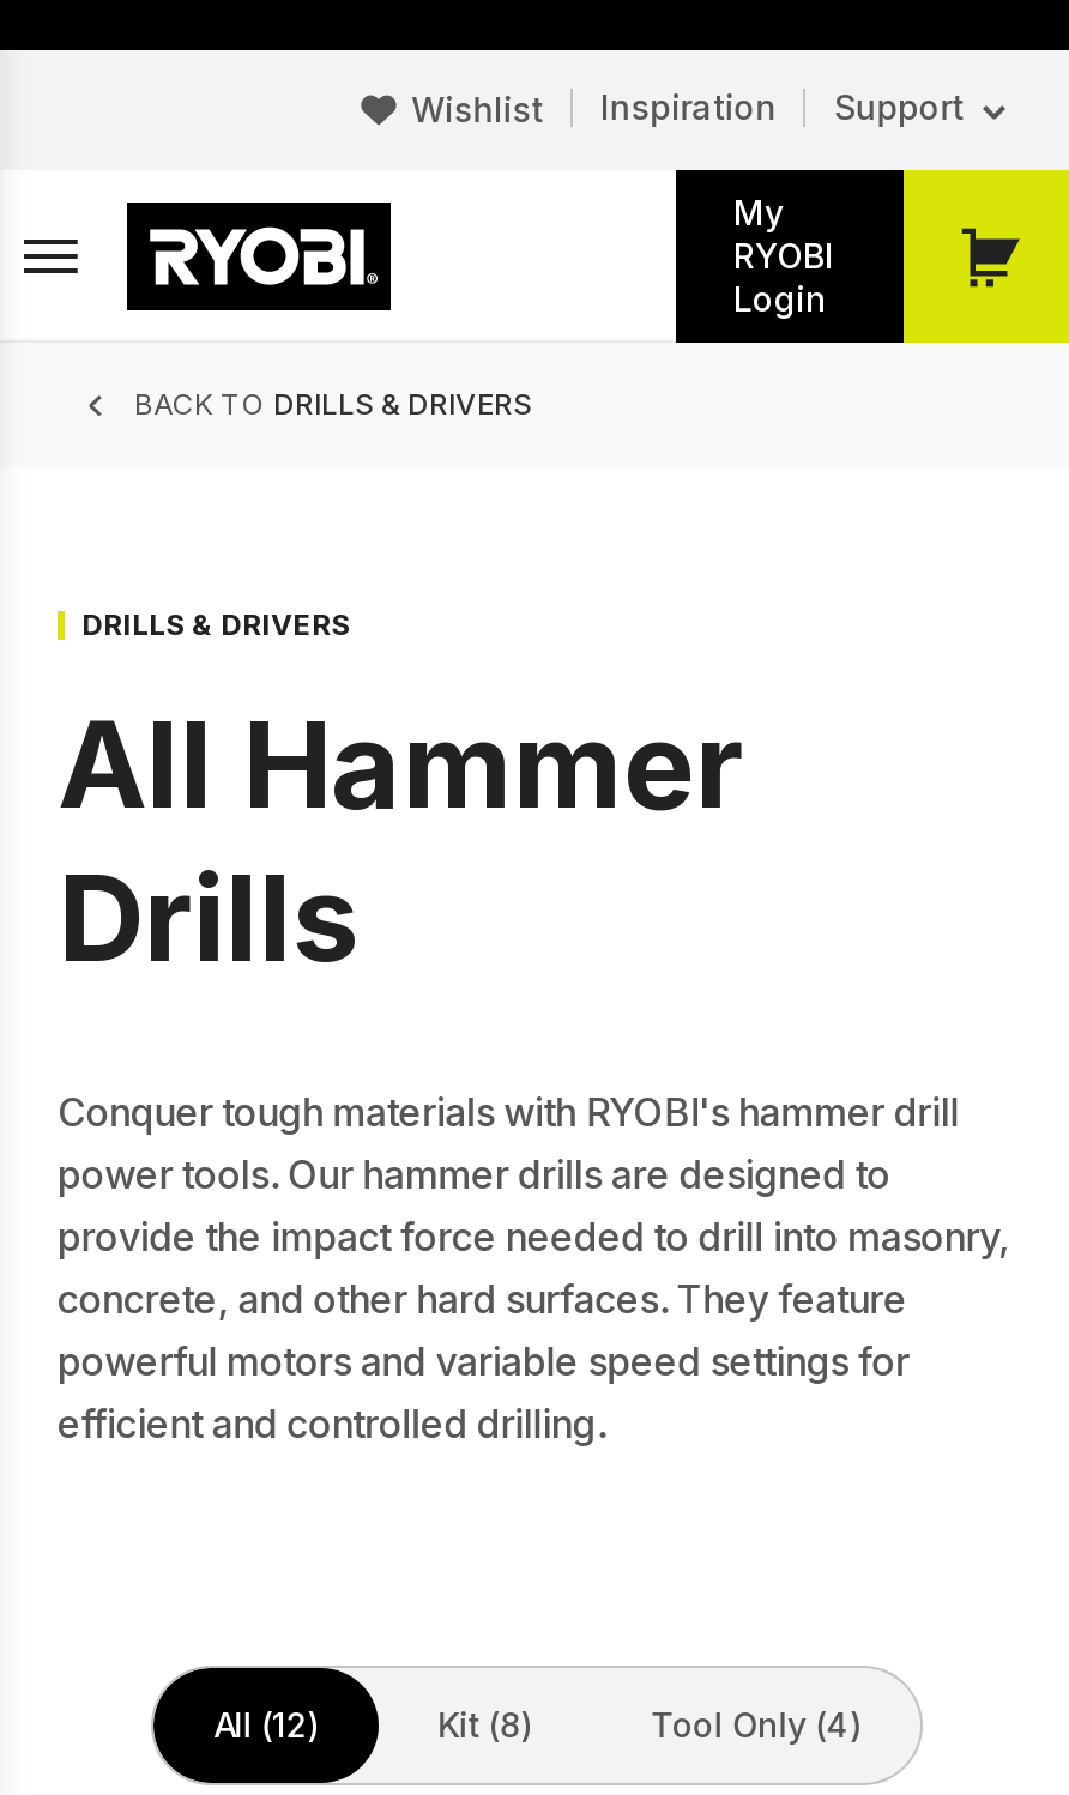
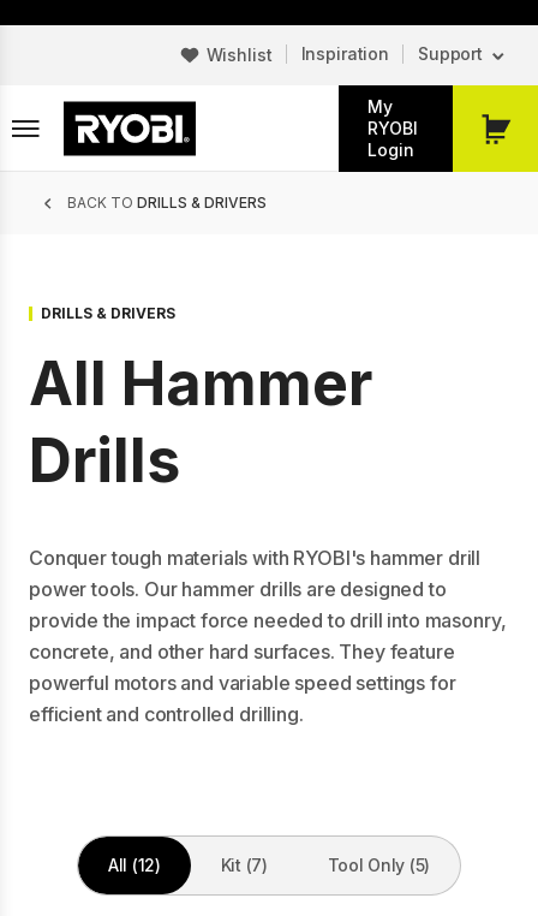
[438,1704,531,1745] Kit (8) -> [221,855,267,875] Kit (7)
[651,1704,861,1745] Tool Only (4) -> [327,855,430,875] Tool Only (5)

